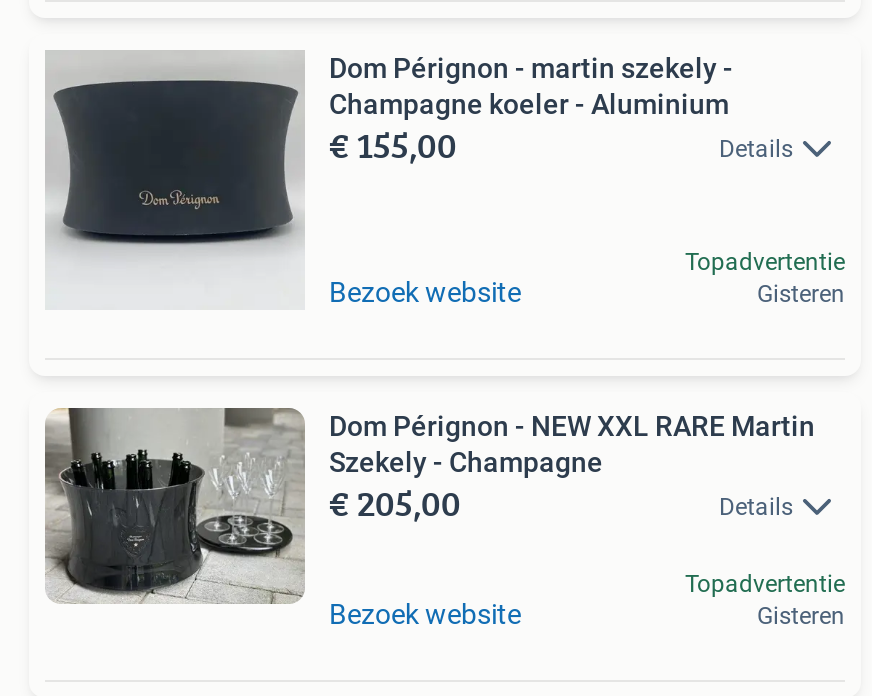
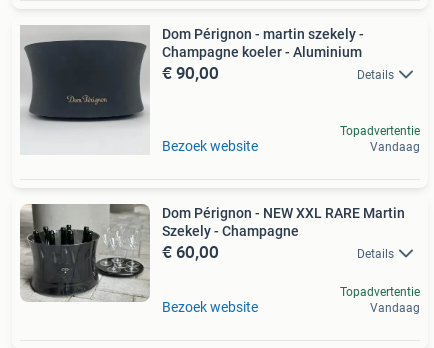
[329,118,457,172] € 155,00 -> [162,59,219,86] € 90,00
[757,280,845,308] Gisteren -> [370,140,420,154] Vandaag
[329,476,461,530] € 205,00 -> [162,238,219,265] € 60,00
[757,603,845,631] Gisteren -> [370,301,420,315] Vandaag

